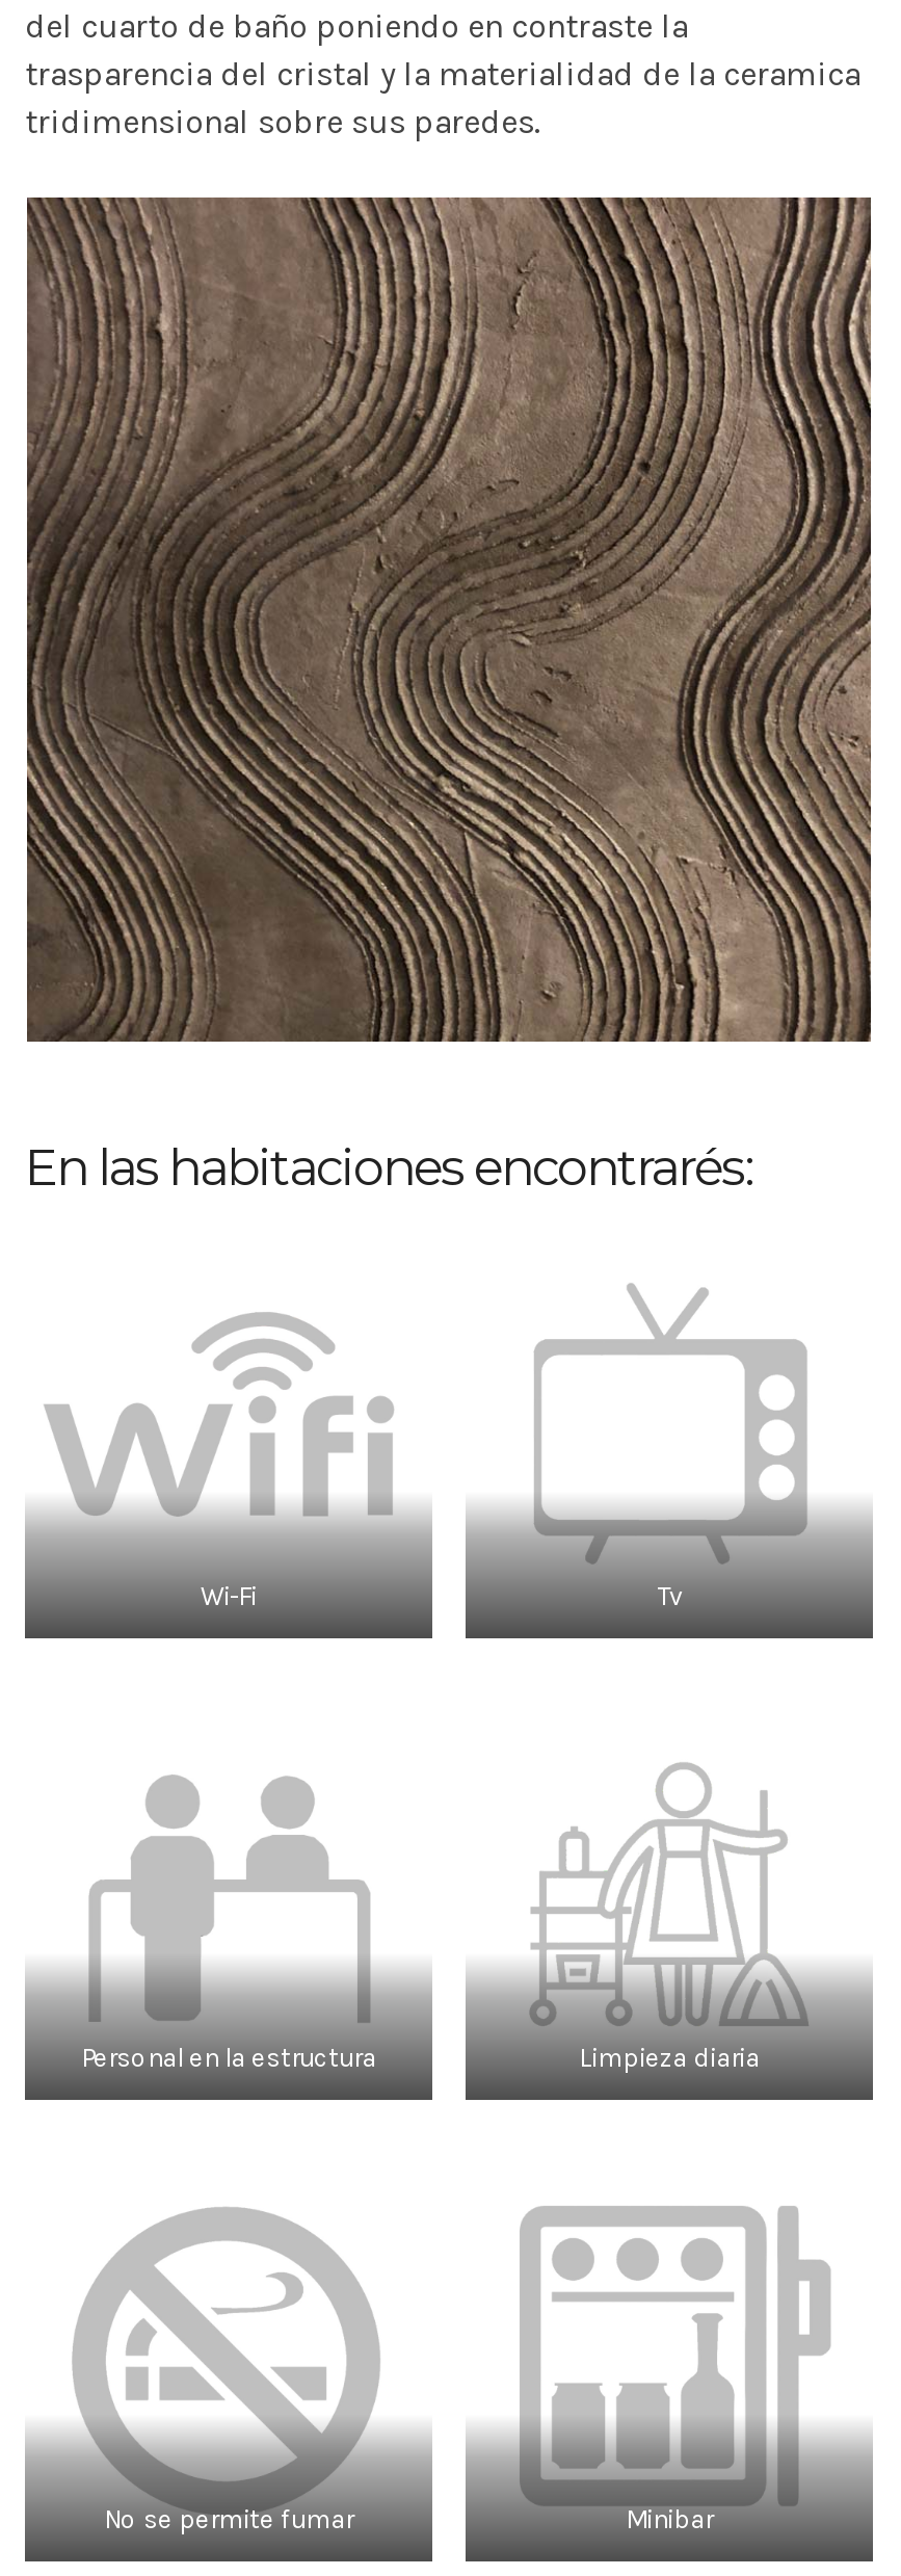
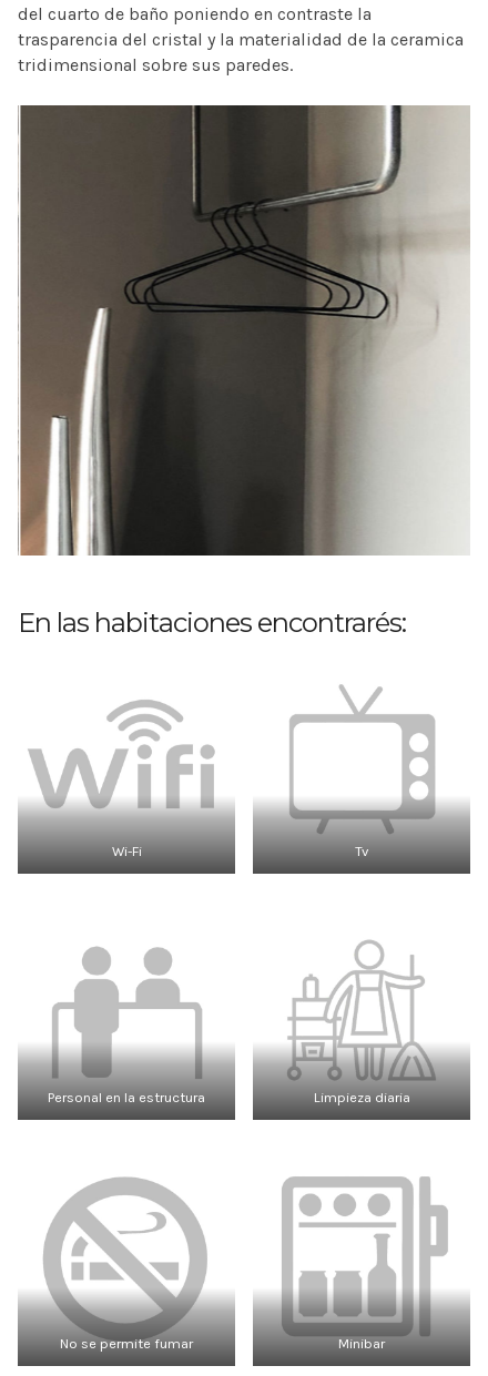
[25,195,873,1044] [image] -> [20,104,470,557] [image]

